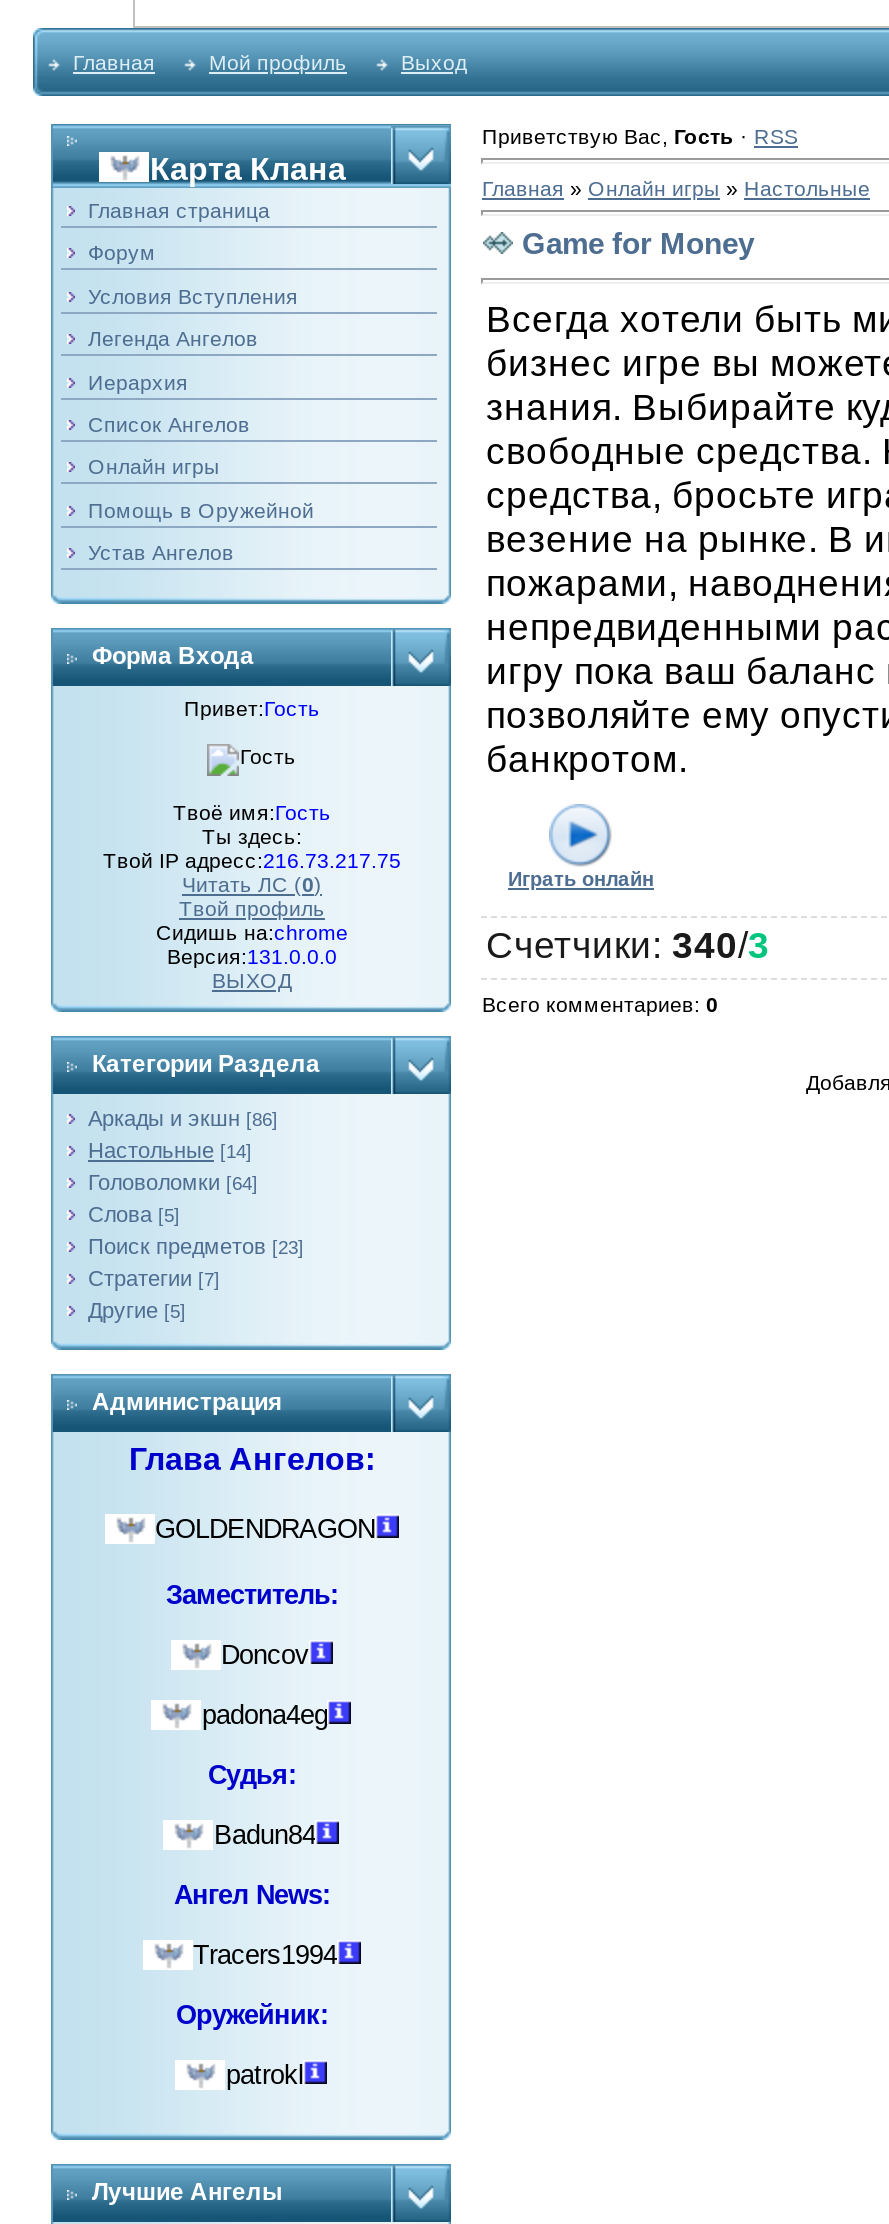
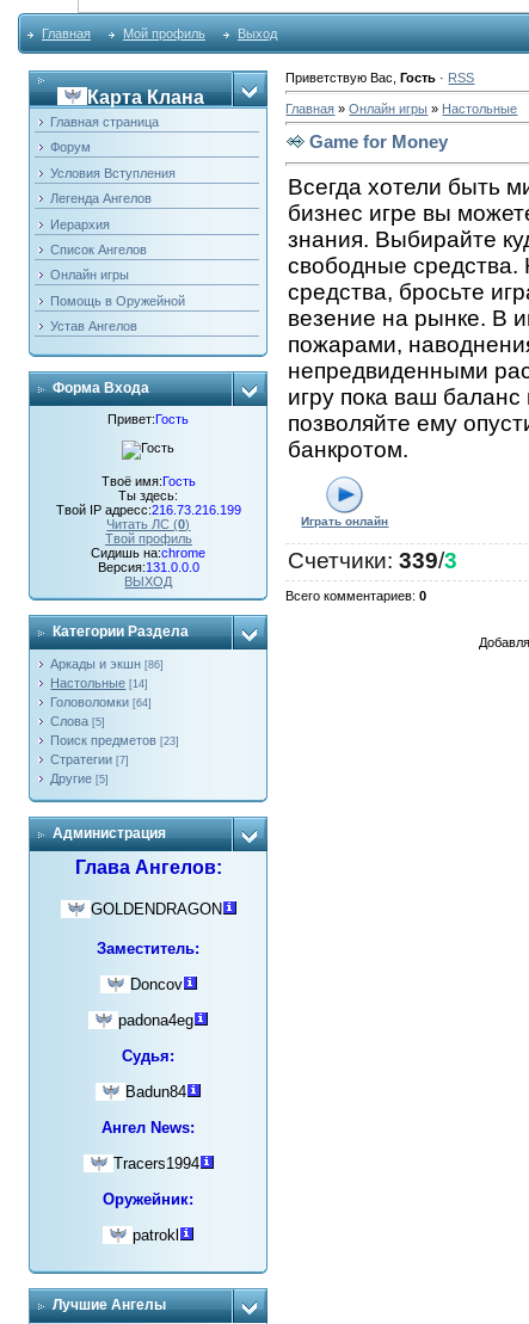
[103,848,401,872] Твой IP адресс:216.73.217.75 -> [56,503,241,517] Твой IP адресс:216.73.216.199
[486,924,770,966] Счетчики: 340/3 -> [288,548,458,573] Счетчики: 339/3

